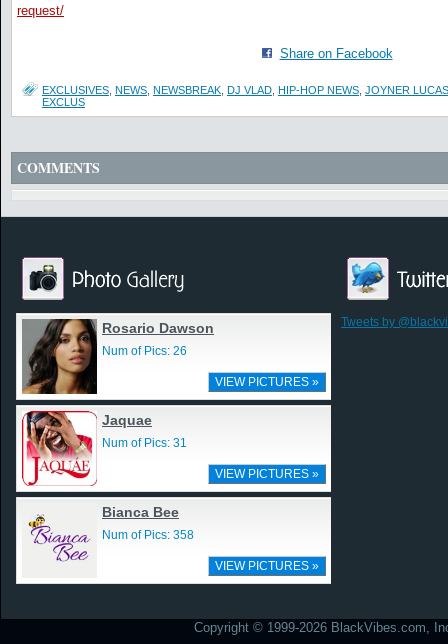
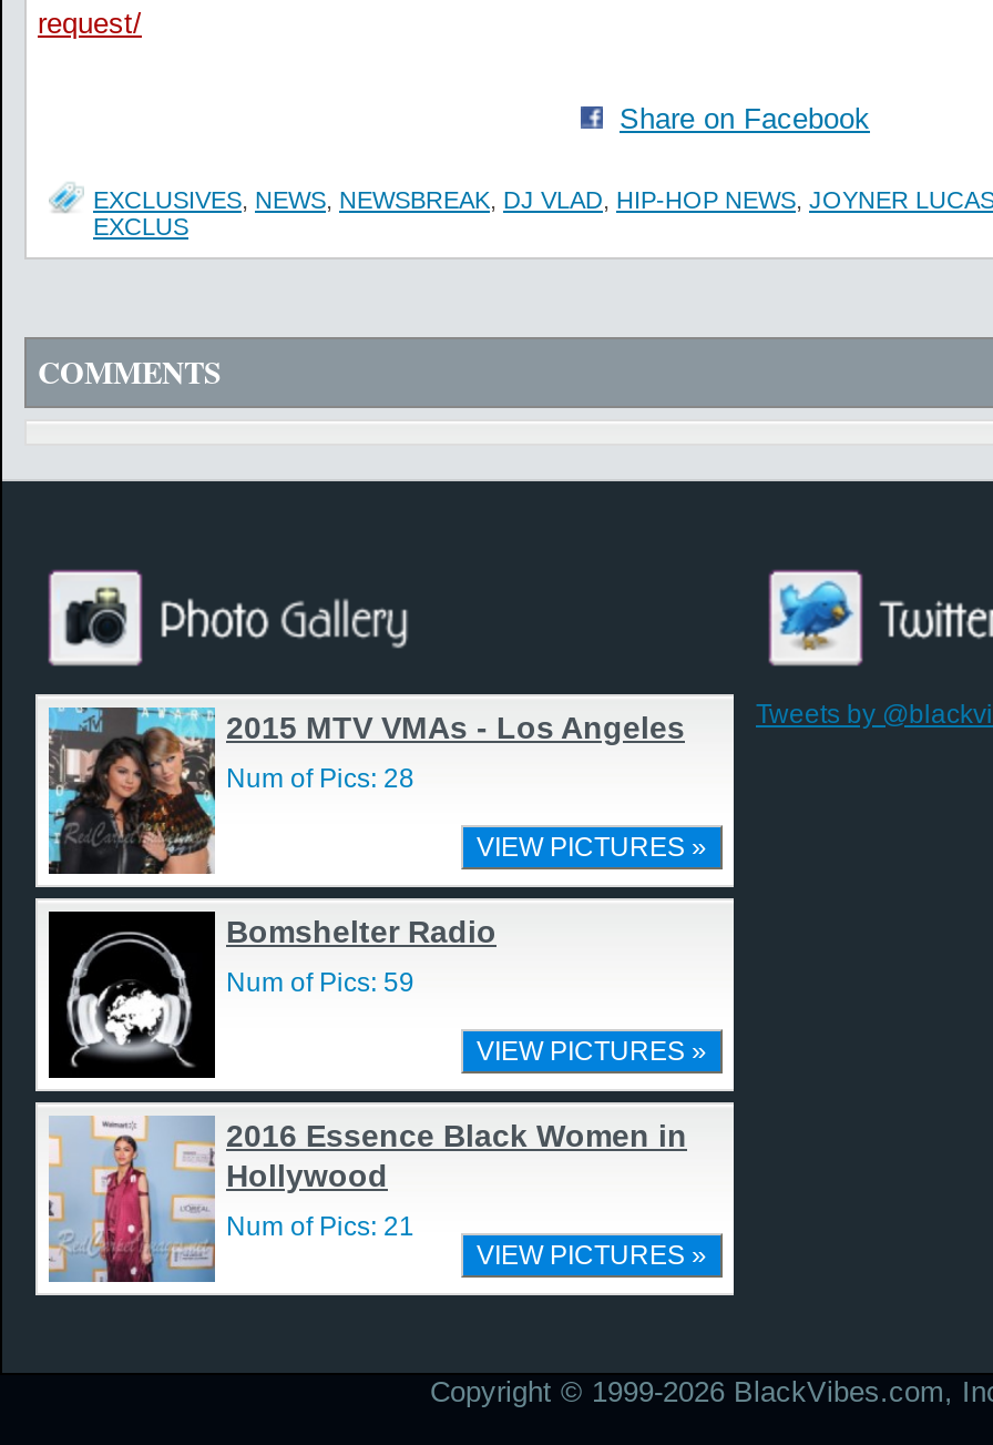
[21,318,214,395] [image] | Rosario Dawson -> [47,705,685,876] [image] | 2015 MTV VMAs - Los Angeles
[102,344,187,358] Num of Pics: 26 -> [226,763,414,794] Num of Pics: 28
[21,410,152,486] [image] | Jaquae -> [47,909,496,1080] [image] | Bomshelter Radio
[102,436,187,450] Num of Pics: 31 -> [226,967,414,998] Num of Pics: 59
[22,504,179,578] [image] | Bianca Bee -> [47,1116,687,1284] [image] | 2016 Essence Black Women in | Hollywood
[102,528,194,542] Num of Pics: 358 -> [226,1211,414,1242] Num of Pics: 21

